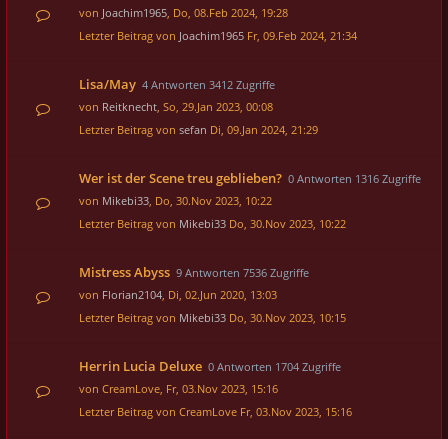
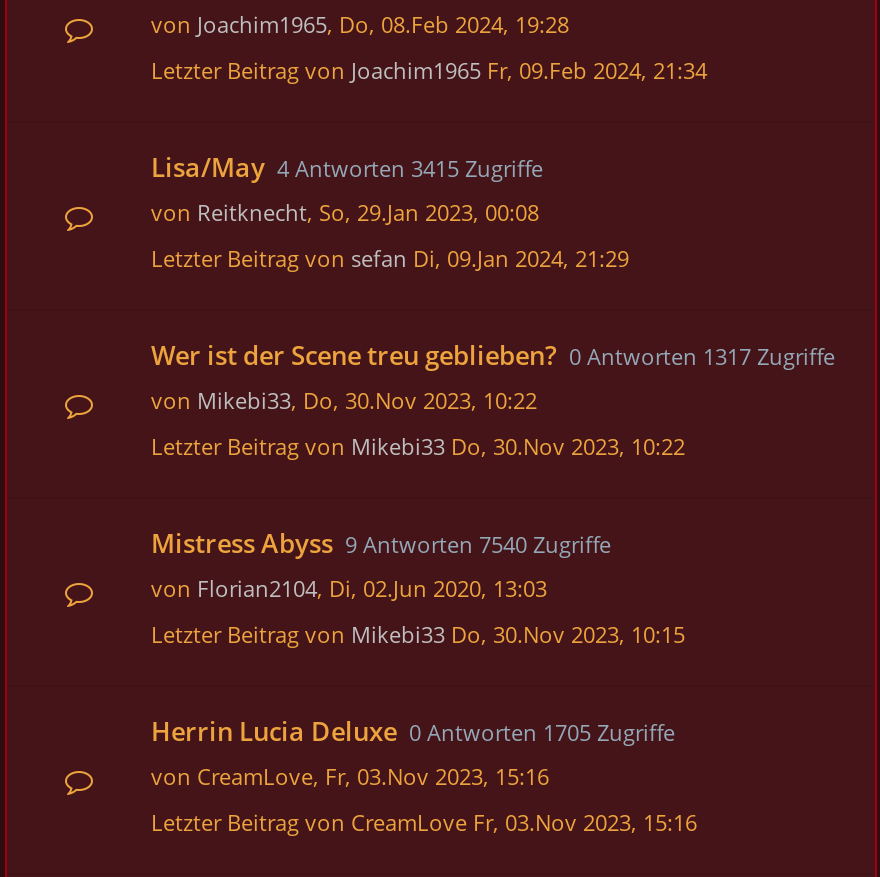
[79,75,275,93] Lisa/May 4 Antworten 3412 Zugriffe -> [151,149,543,185] Lisa/May 4 Antworten 3415 Zugriffe
[79,169,421,187] Wer ist der Scene treu geblieben? 0 Antworten 1316 Zugriffe -> [151,337,835,373] Wer ist der Scene treu geblieben? 0 Antworten 1317 Zugriffe
[79,263,309,281] Mistress Abyss 9 Antworten 7536 Zugriffe -> [151,525,611,561] Mistress Abyss 9 Antworten 7540 Zugriffe
[79,357,341,375] Herrin Lucia Deluxe 0 Antworten 1704 Zugriffe -> [151,713,675,749] Herrin Lucia Deluxe 0 Antworten 1705 Zugriffe

